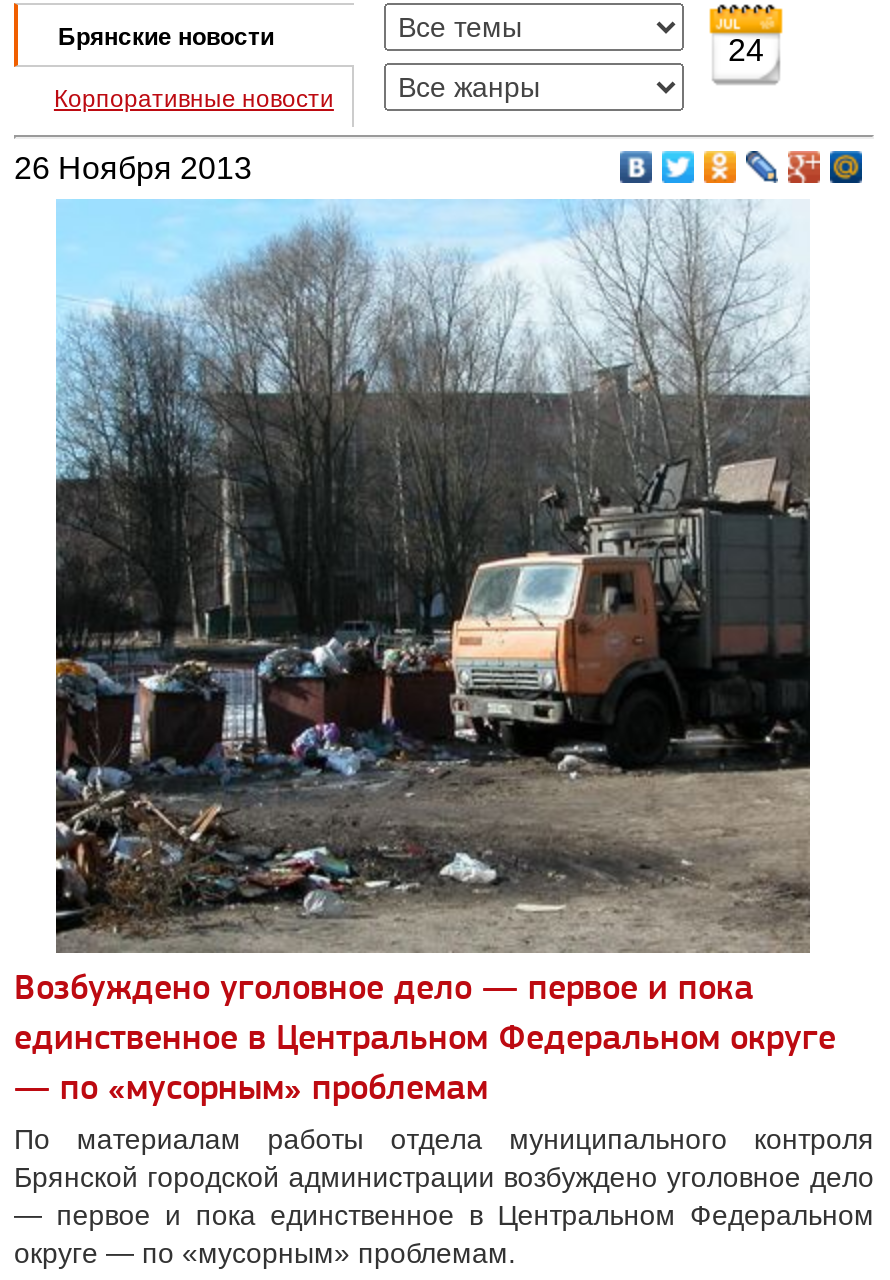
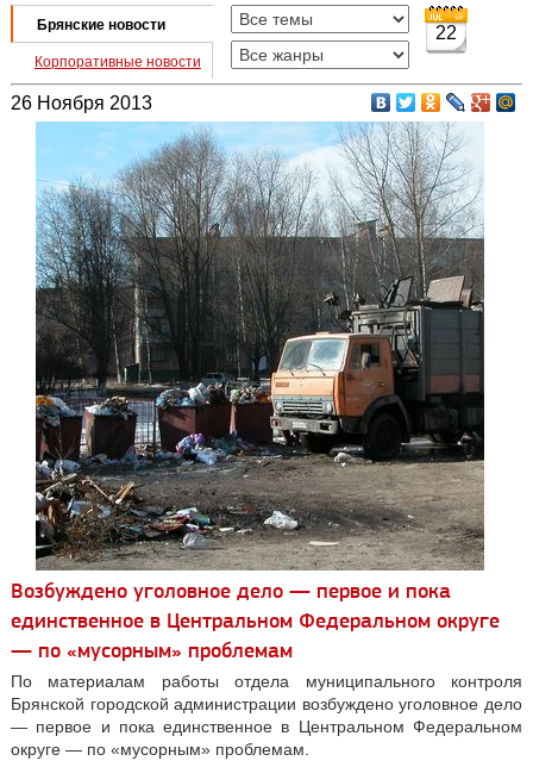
[728,33,764,67] 24 -> [435,23,457,43] 22

